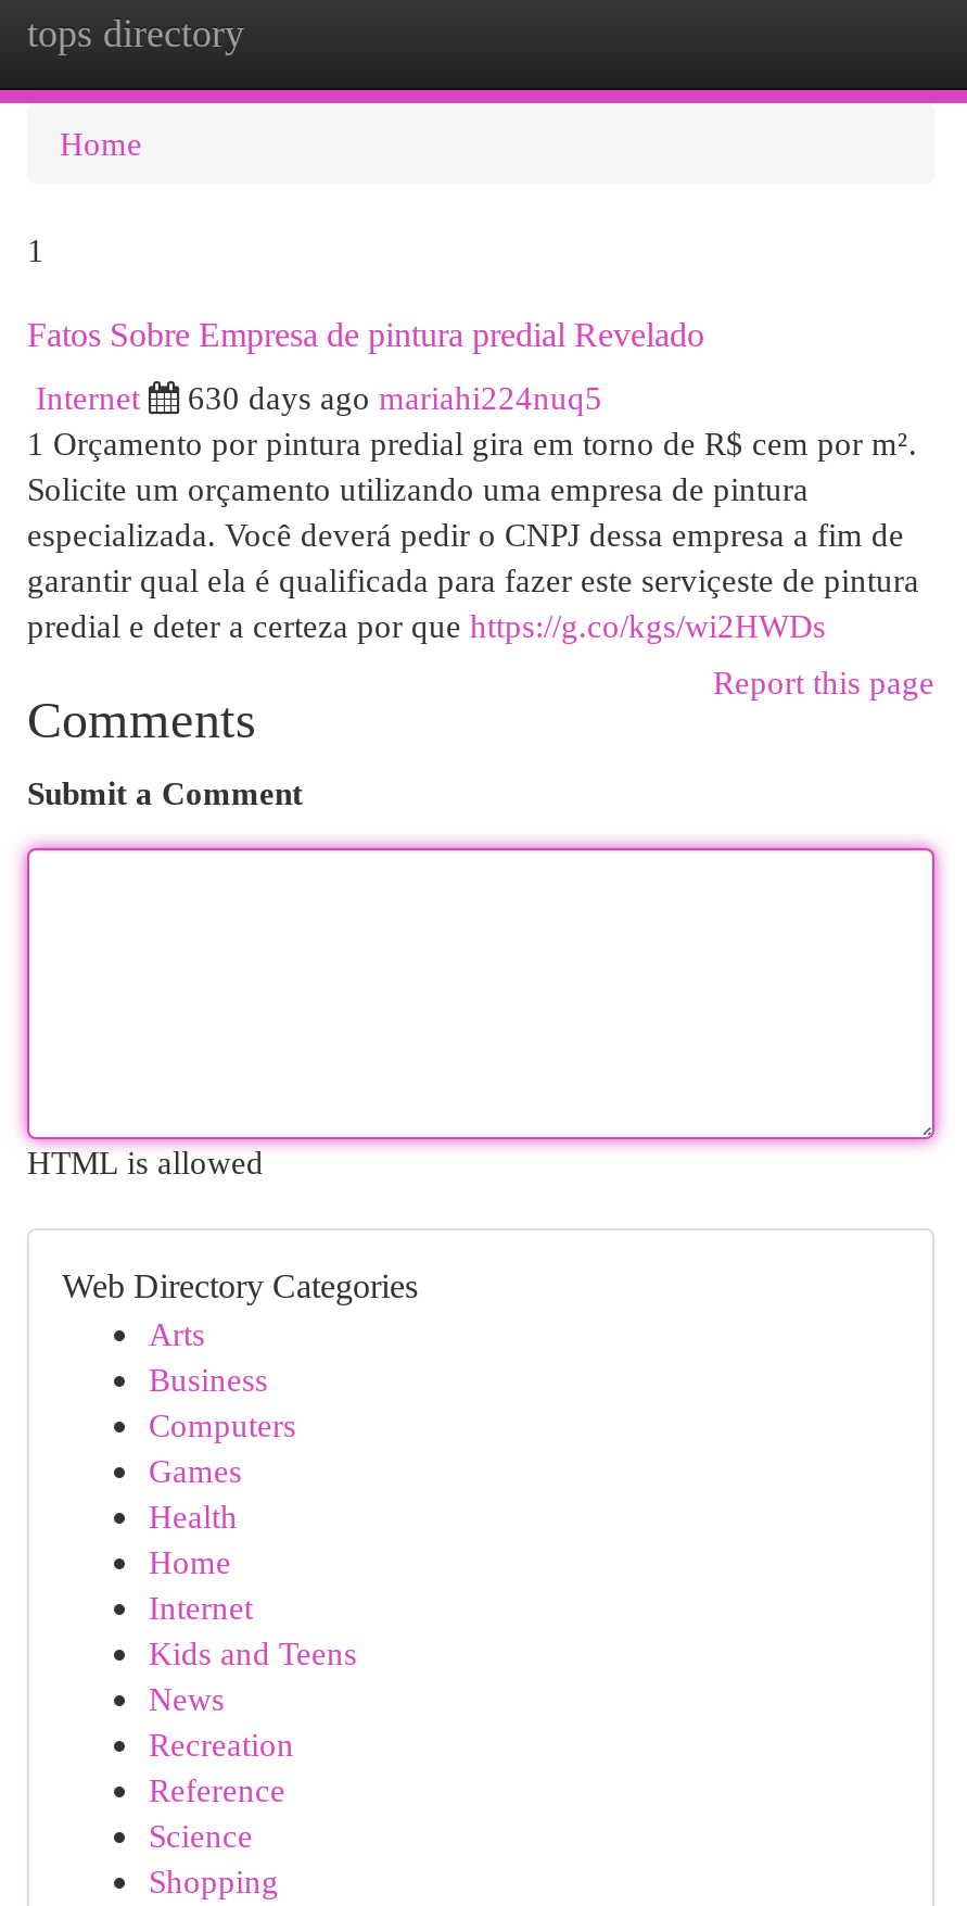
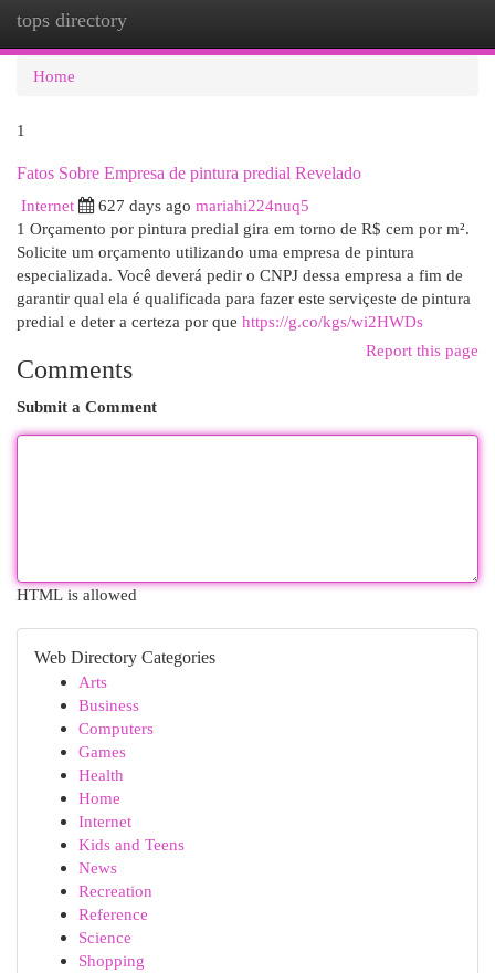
[188,379,602,416] 630 days ago mariahi224nuq5 -> [98,196,309,215] 627 days ago mariahi224nuq5

